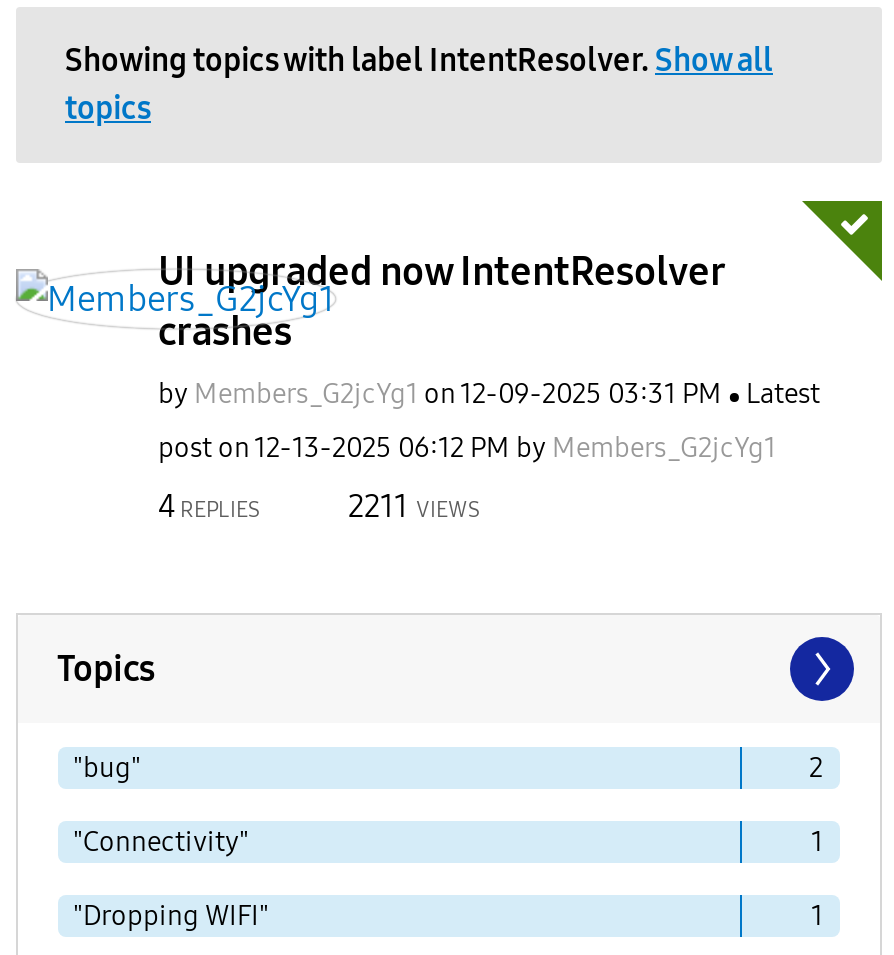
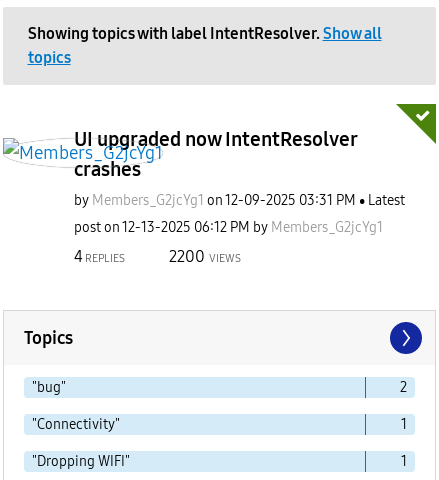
[348,486,480,524] 2211 VIEWS -> [169,246,241,265] 2200 VIEWS

